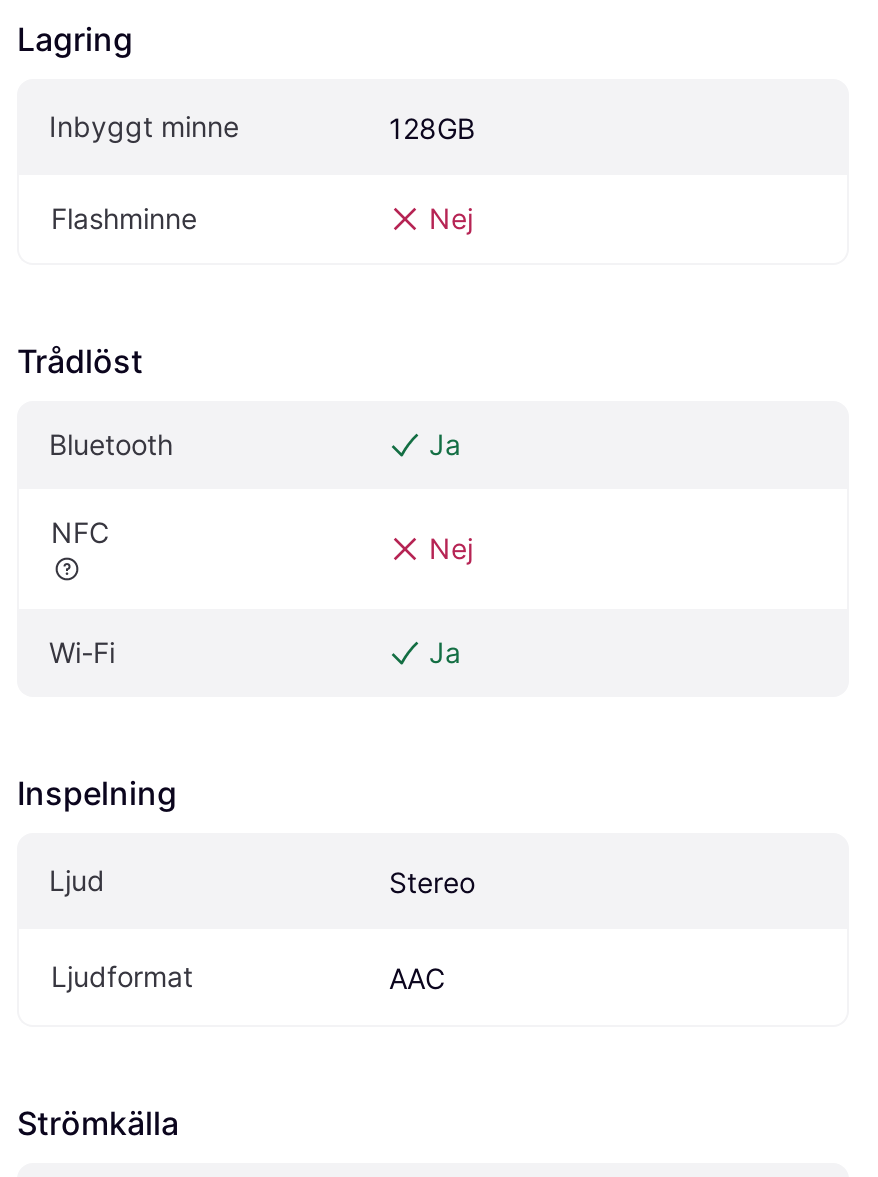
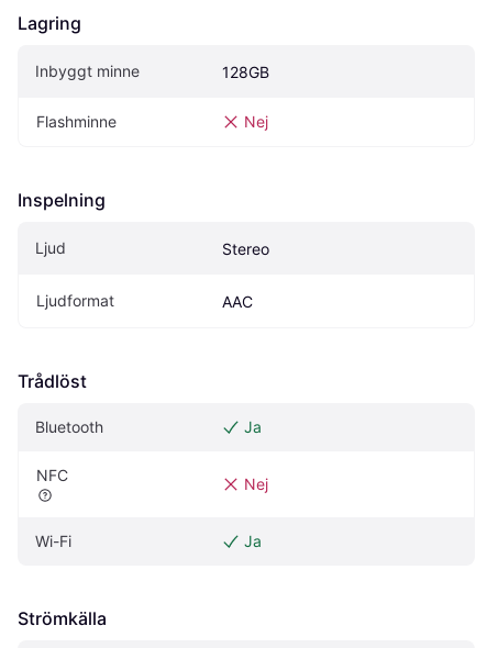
moved [17,341,473,669] -> [18,370,268,550]: Trådlöst | Bluetooth | Ja | NFC | Nej | Wi-Fi | Ja
moved [17,773,475,995] -> [18,189,269,311]: Inspelning | Ljud | Stereo | Ljudformat | AAC

